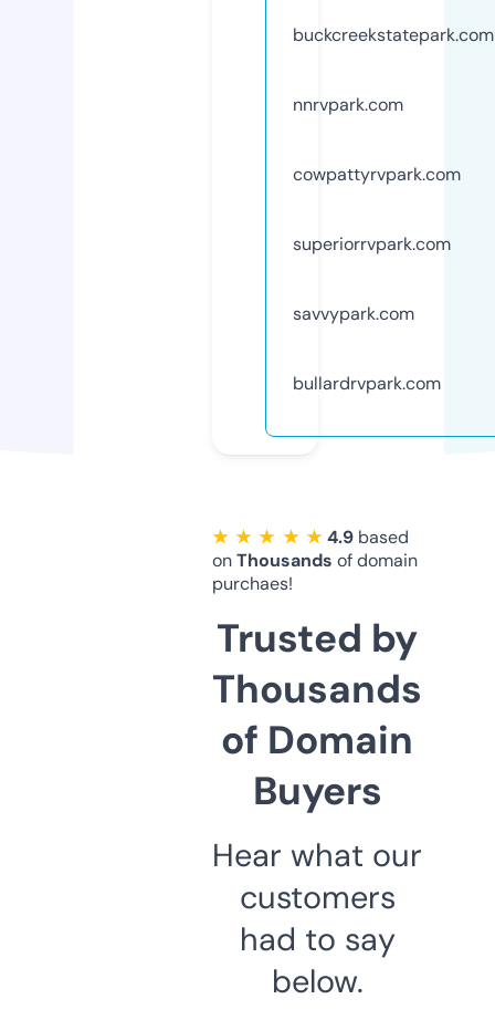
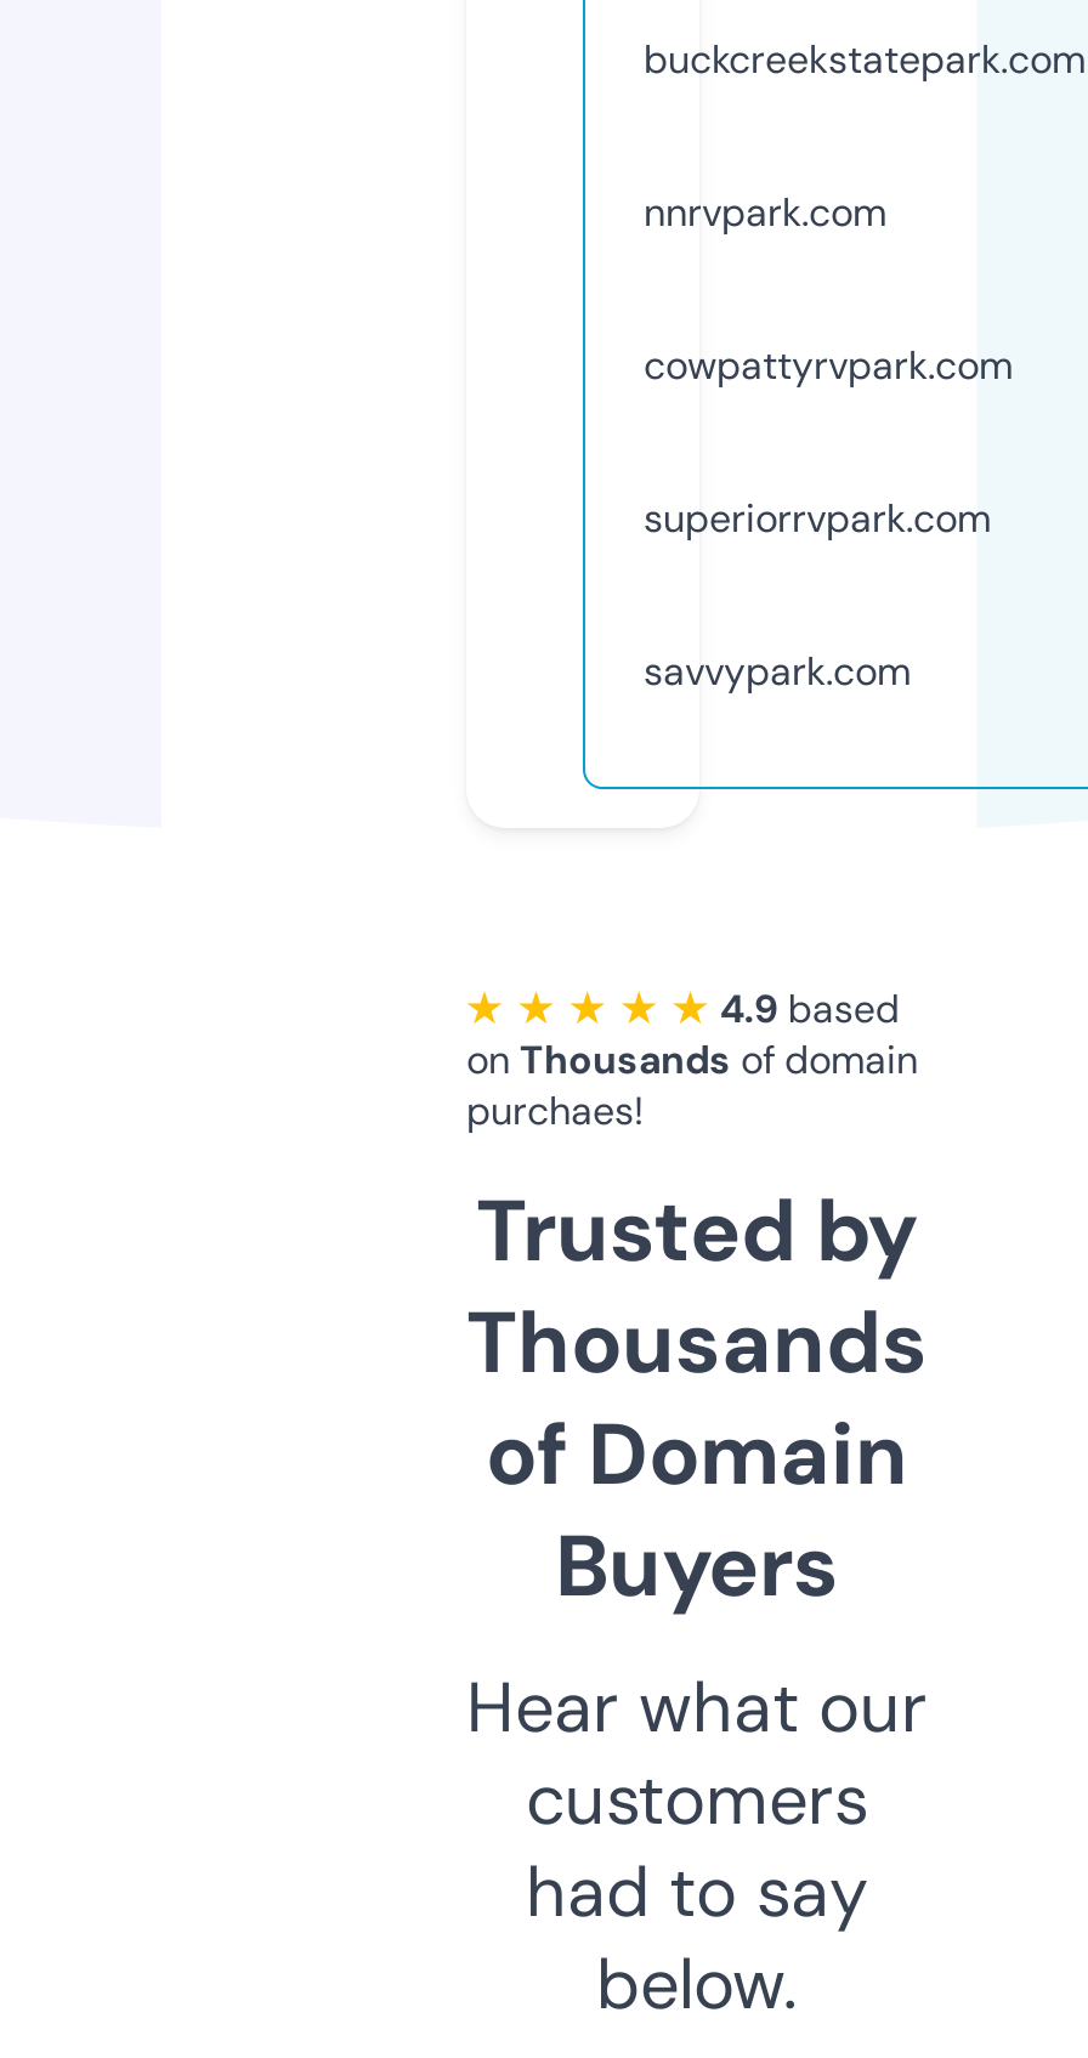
[293,372,441,395] bullardrvpark.com -> none

